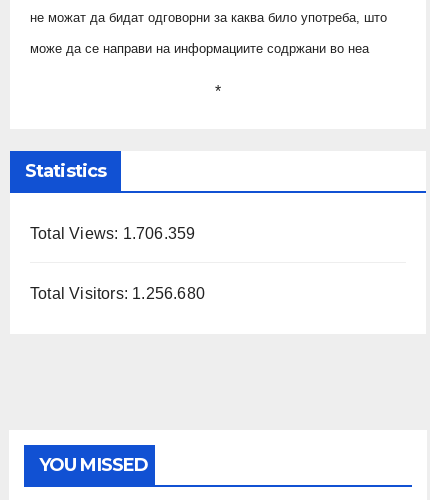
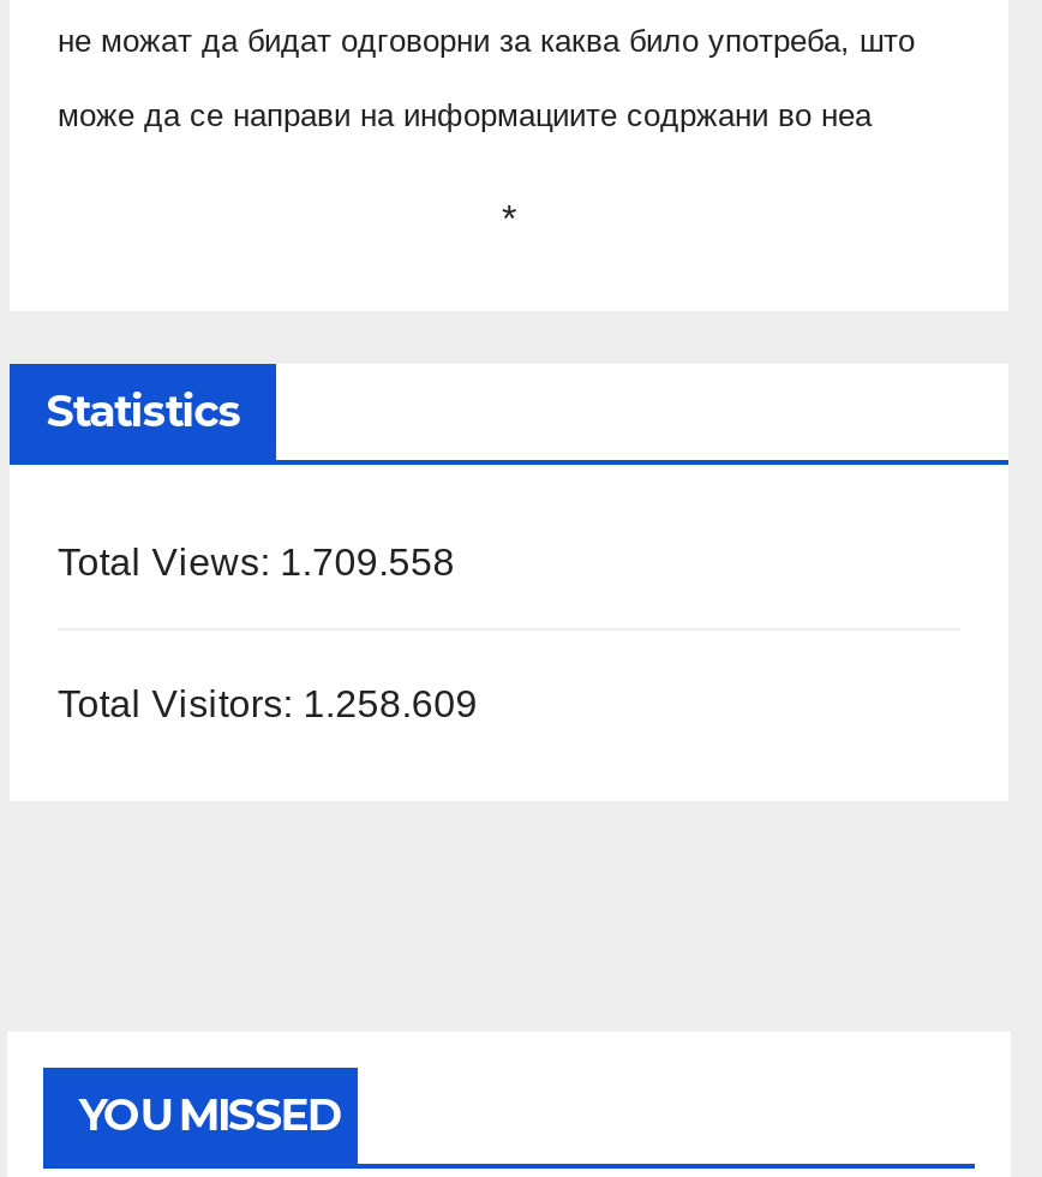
[30,225,195,242] Total Views: 1.706.359 -> [58,541,455,582] Total Views: 1.709.558
[30,285,205,302] Total Visitors: 1.256.680 -> [58,684,478,725] Total Visitors: 1.258.609

